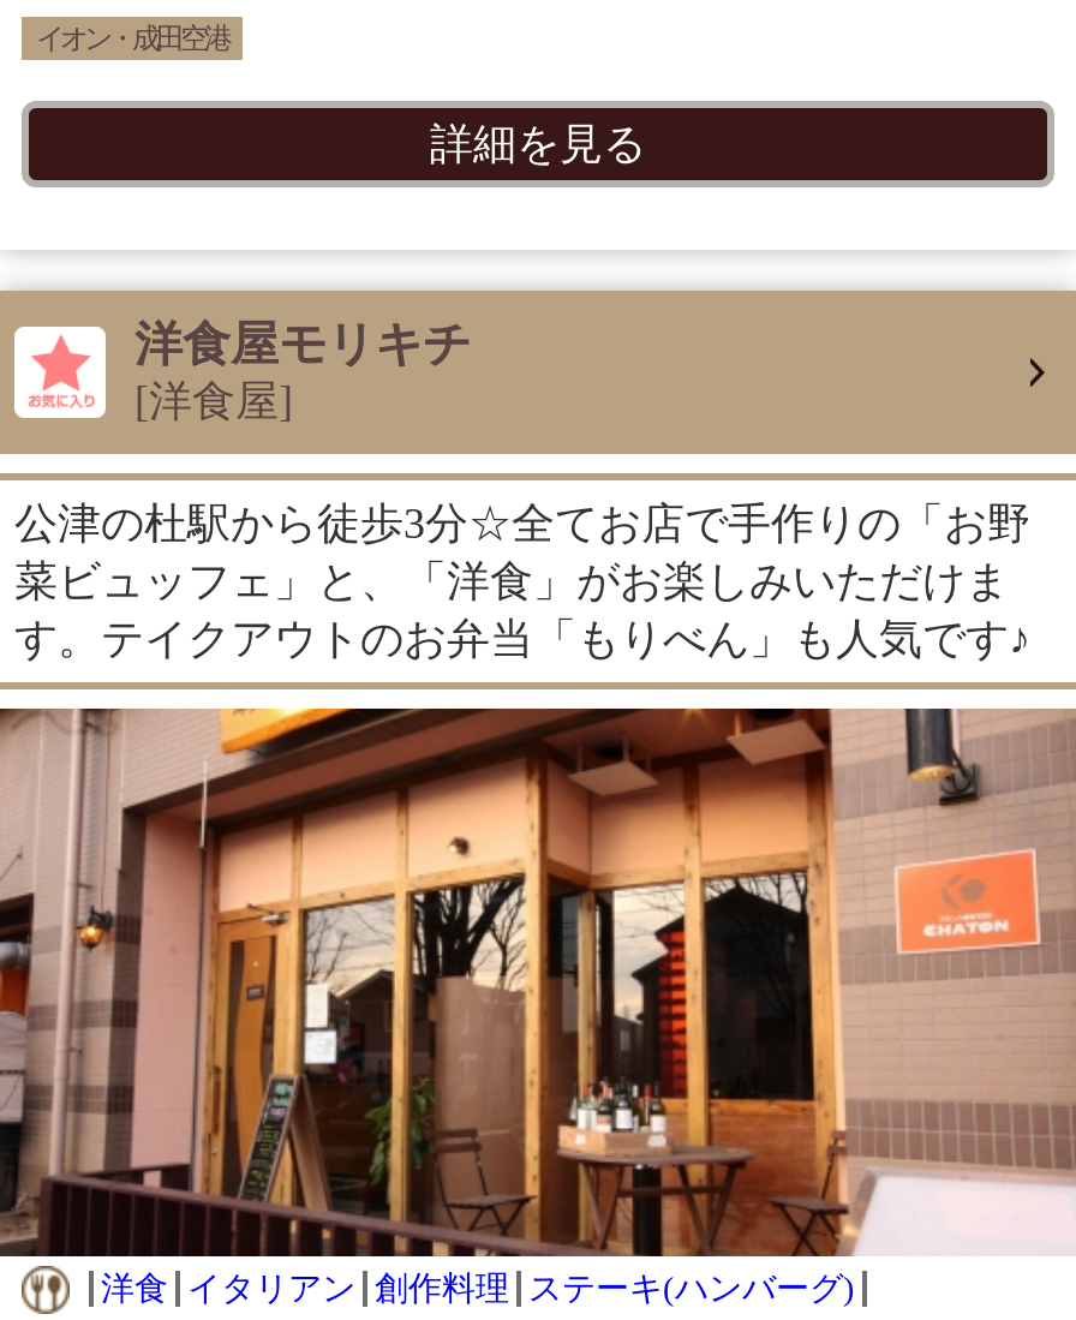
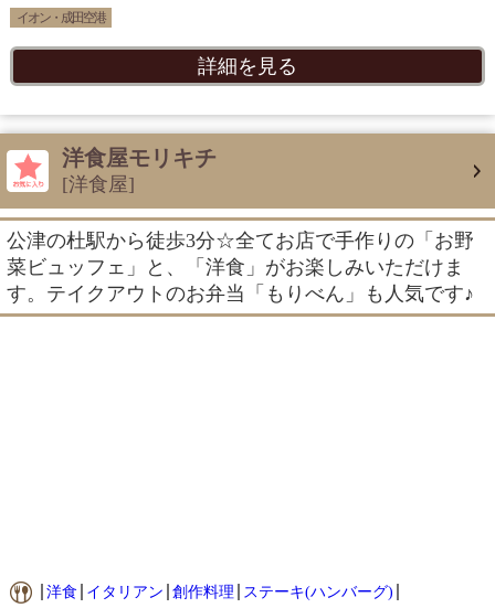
[7,706,1069,1259] [image] -> none

